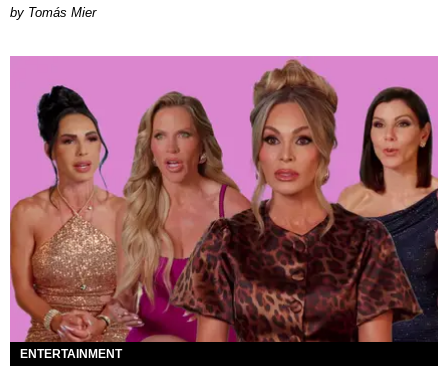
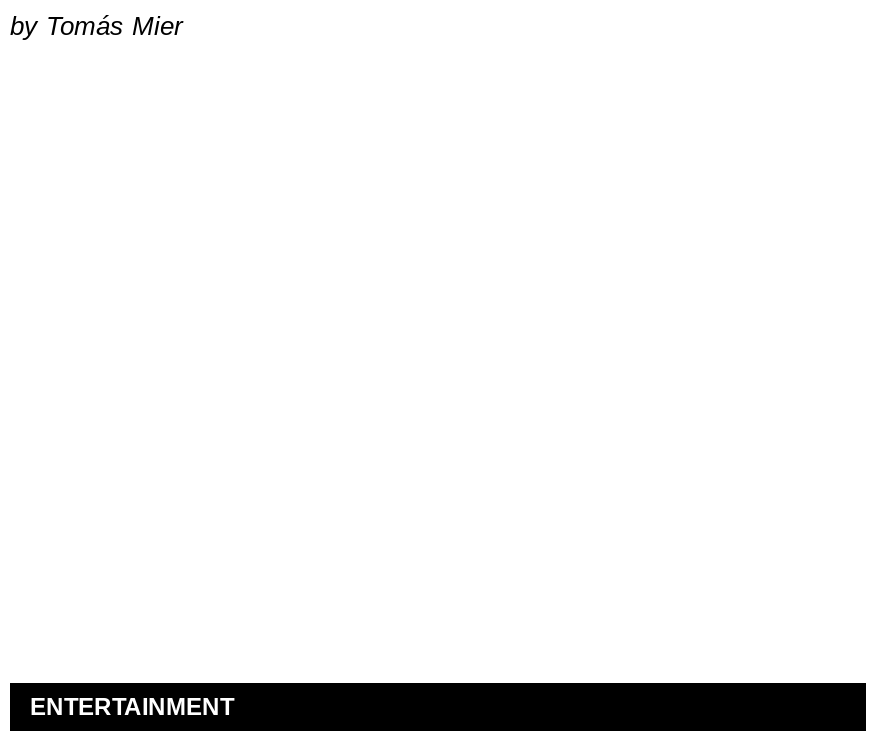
[9,55,439,343] [image] -> none

